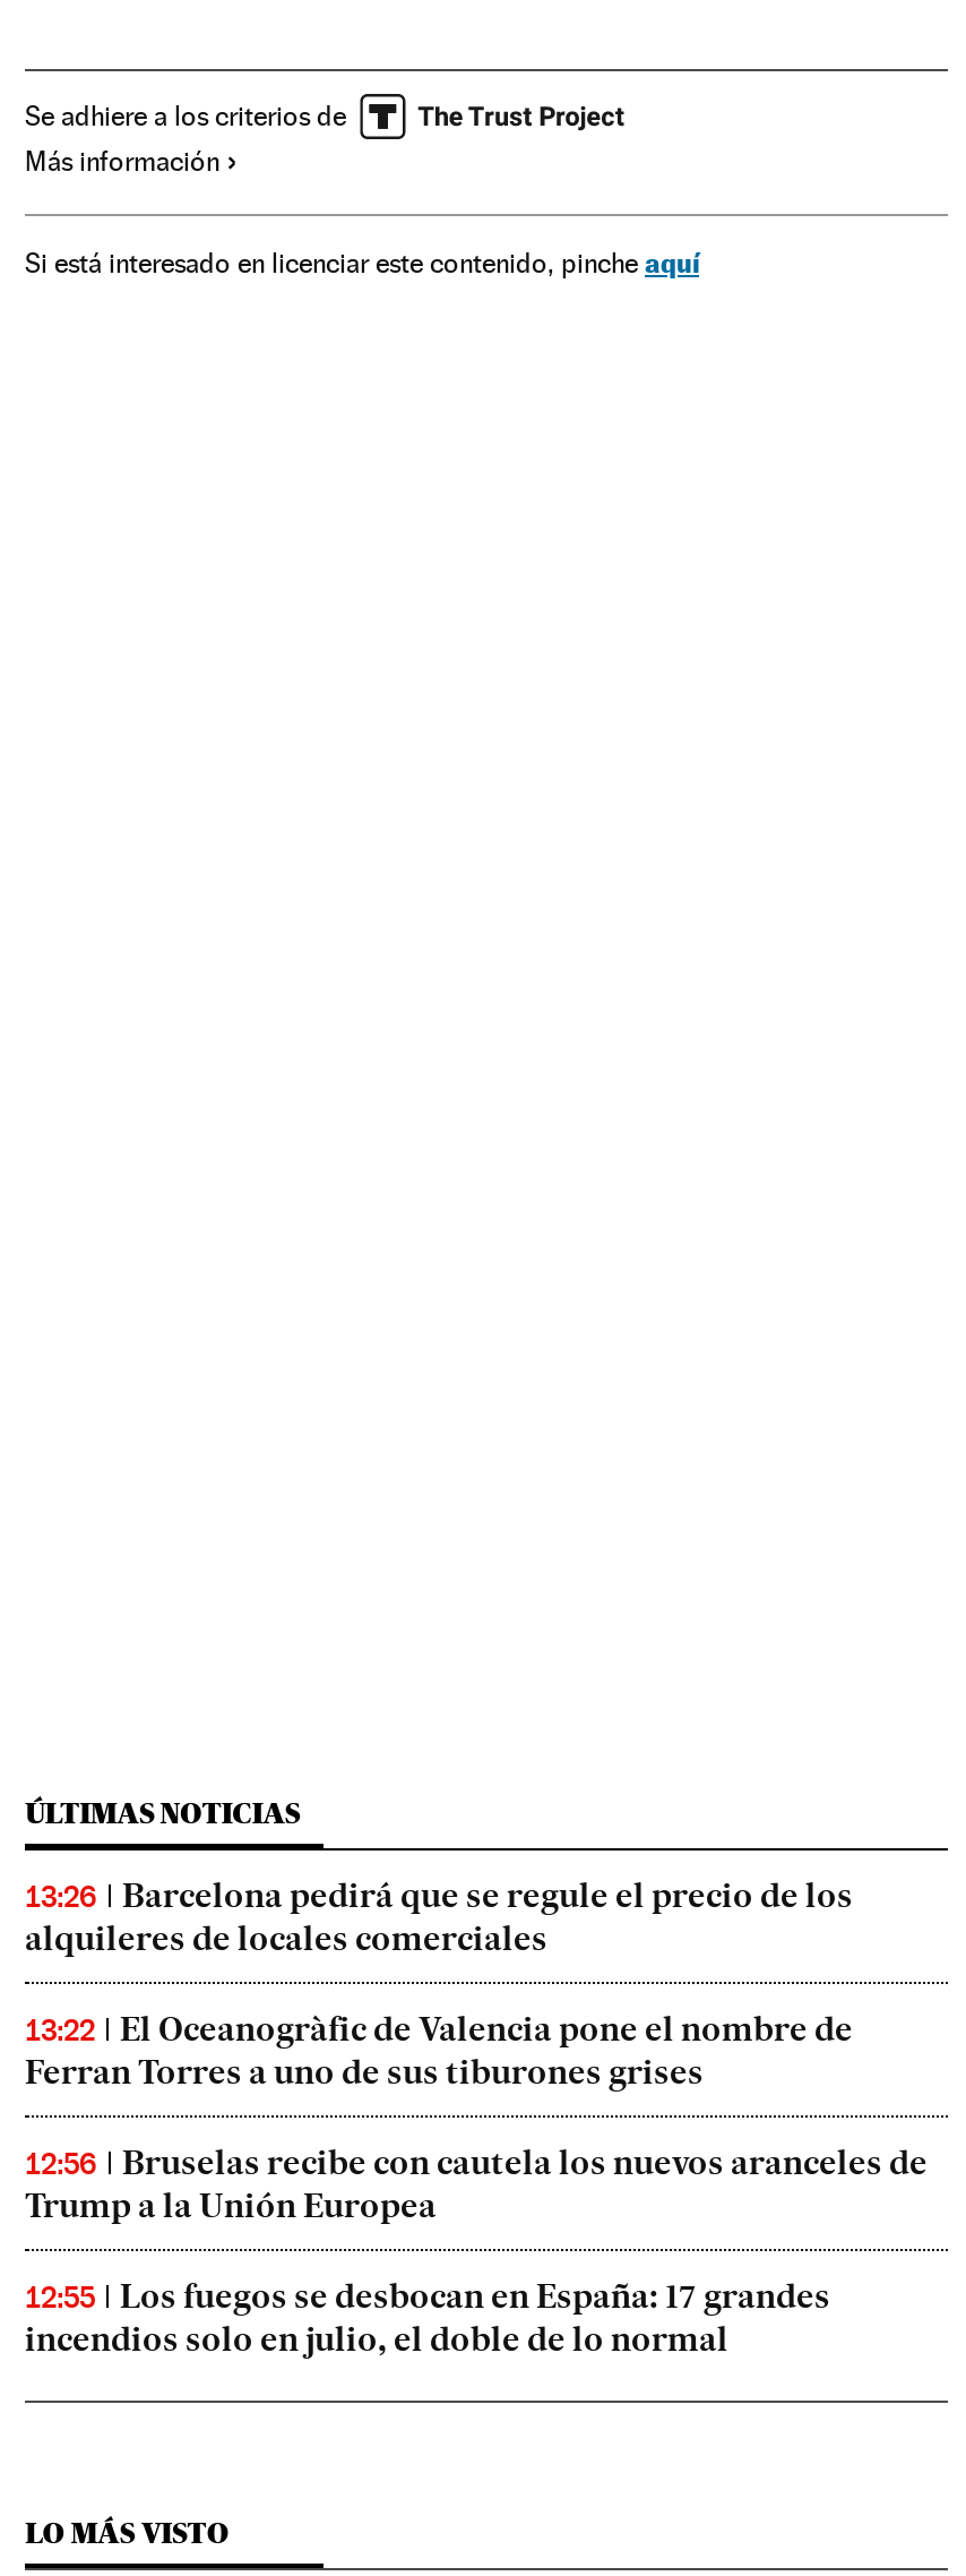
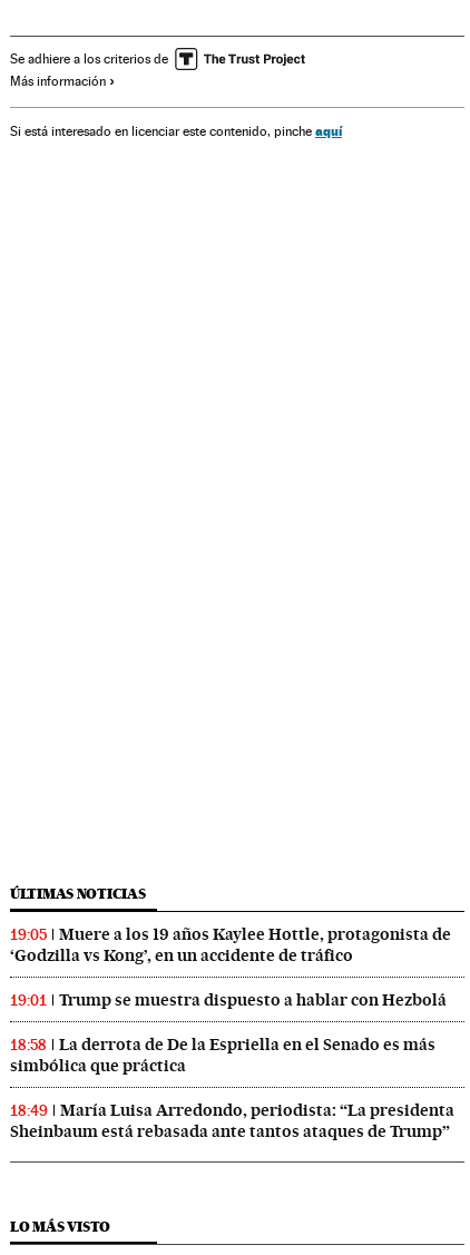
[25,1876,853,1960] 13:26 | Barcelona pedirá que se regule el precio de los | alquileres de locales comerciales -> [10,924,451,966] 19:05 | Muere a los 19 años Kaylee Hottle, protagonista de | ‘Godzilla vs Kong’, en un accidente de tráfico
[25,2009,853,2093] 13:22 | El Oceanogràfic de Valencia pone el nombre de | Ferran Torres a uno de sus tiburones grises -> [10,990,447,1010] 19:01 | Trump se muestra dispuesto a hablar con Hezbolá
[25,2143,928,2227] 12:56 | Bruselas recibe con cautela los nuevos aranceles de | Trump a la Unión Europea -> [10,1035,435,1076] 18:58 | La derrota de De la Espriella en el Senado es más | simbólica que práctica
[25,2277,830,2360] 12:55 | Los fuegos se desbocan en España: 17 grandes | incendios solo en julio, el doble de lo normal -> [10,1100,454,1142] 18:49 | María Luisa Arredondo, periodista: “La presidenta | Sheinbaum está rebasada ante tantos ataques de Trump”

